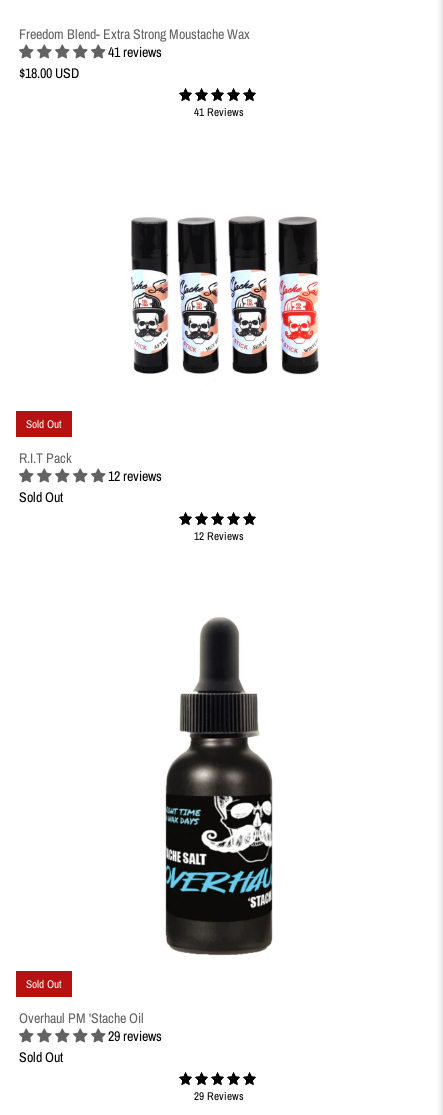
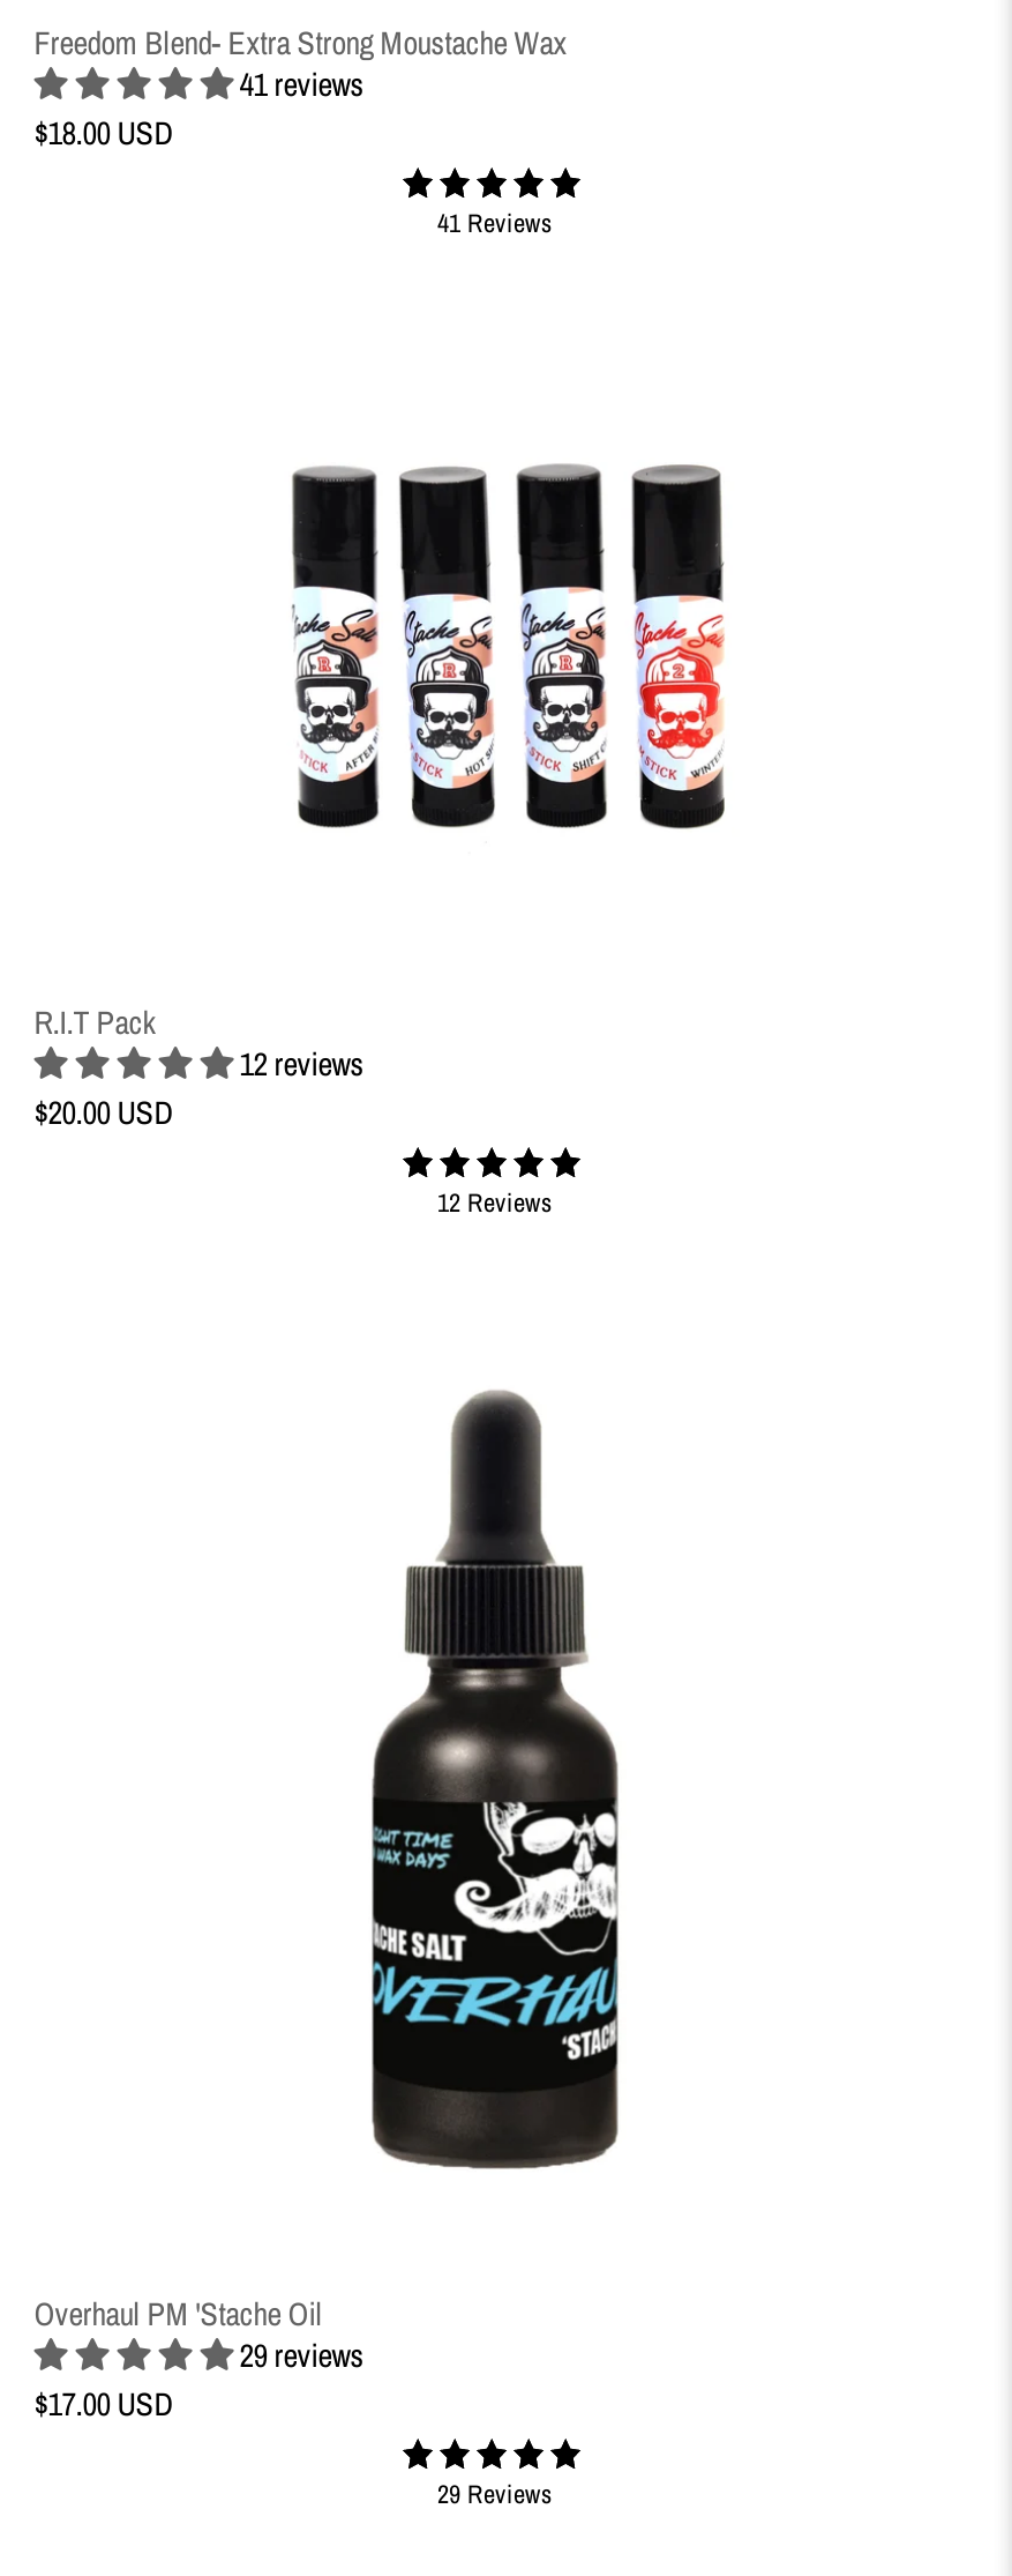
[26,416,62,431] Sold Out -> none
[19,488,63,506] Sold Out -> [34,1091,172,1133] $20.00 USD
[26,975,62,990] Sold Out -> none
[19,1047,63,1065] Sold Out -> [34,2384,172,2426] $17.00 USD

